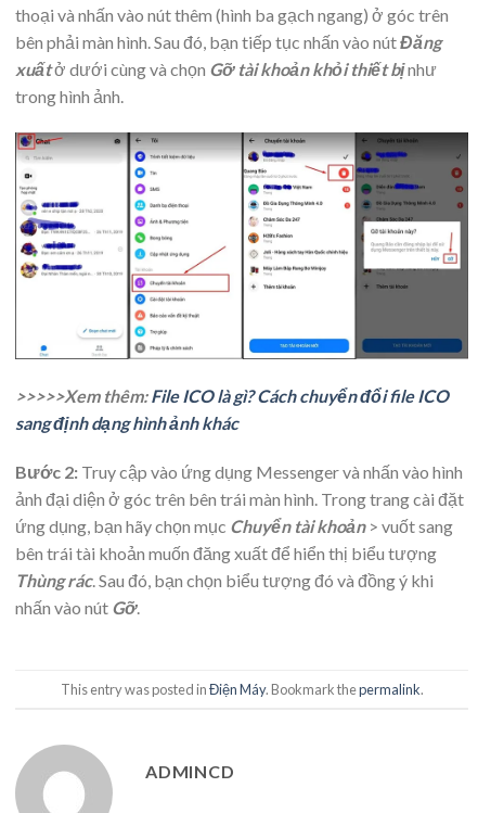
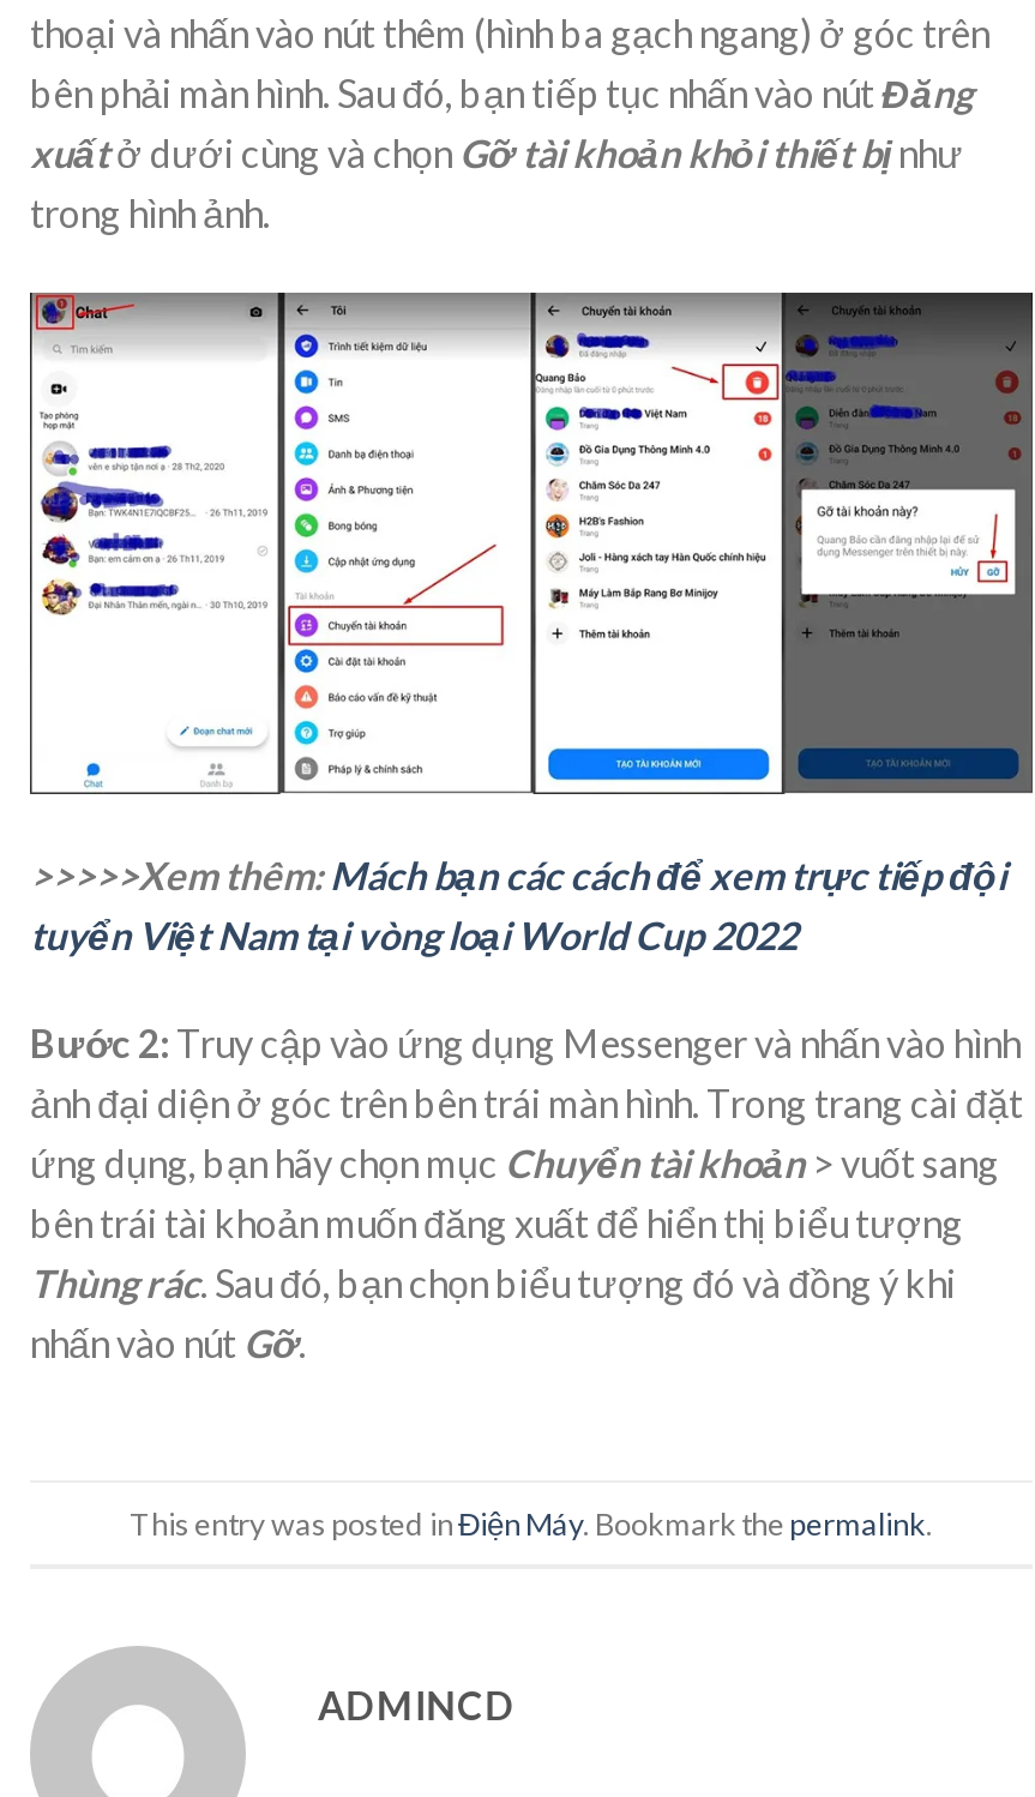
[15,385,449,433] >>>>>Xem thêm: File ICO là gì? Cách chuyển đổi file ICO | sang định dạng hình ảnh khác -> [30,851,1006,956] >>>>>Xem thêm: Mách bạn các cách để xem trực tiếp đội | tuyển Việt Nam tại vòng loại World Cup 2022

